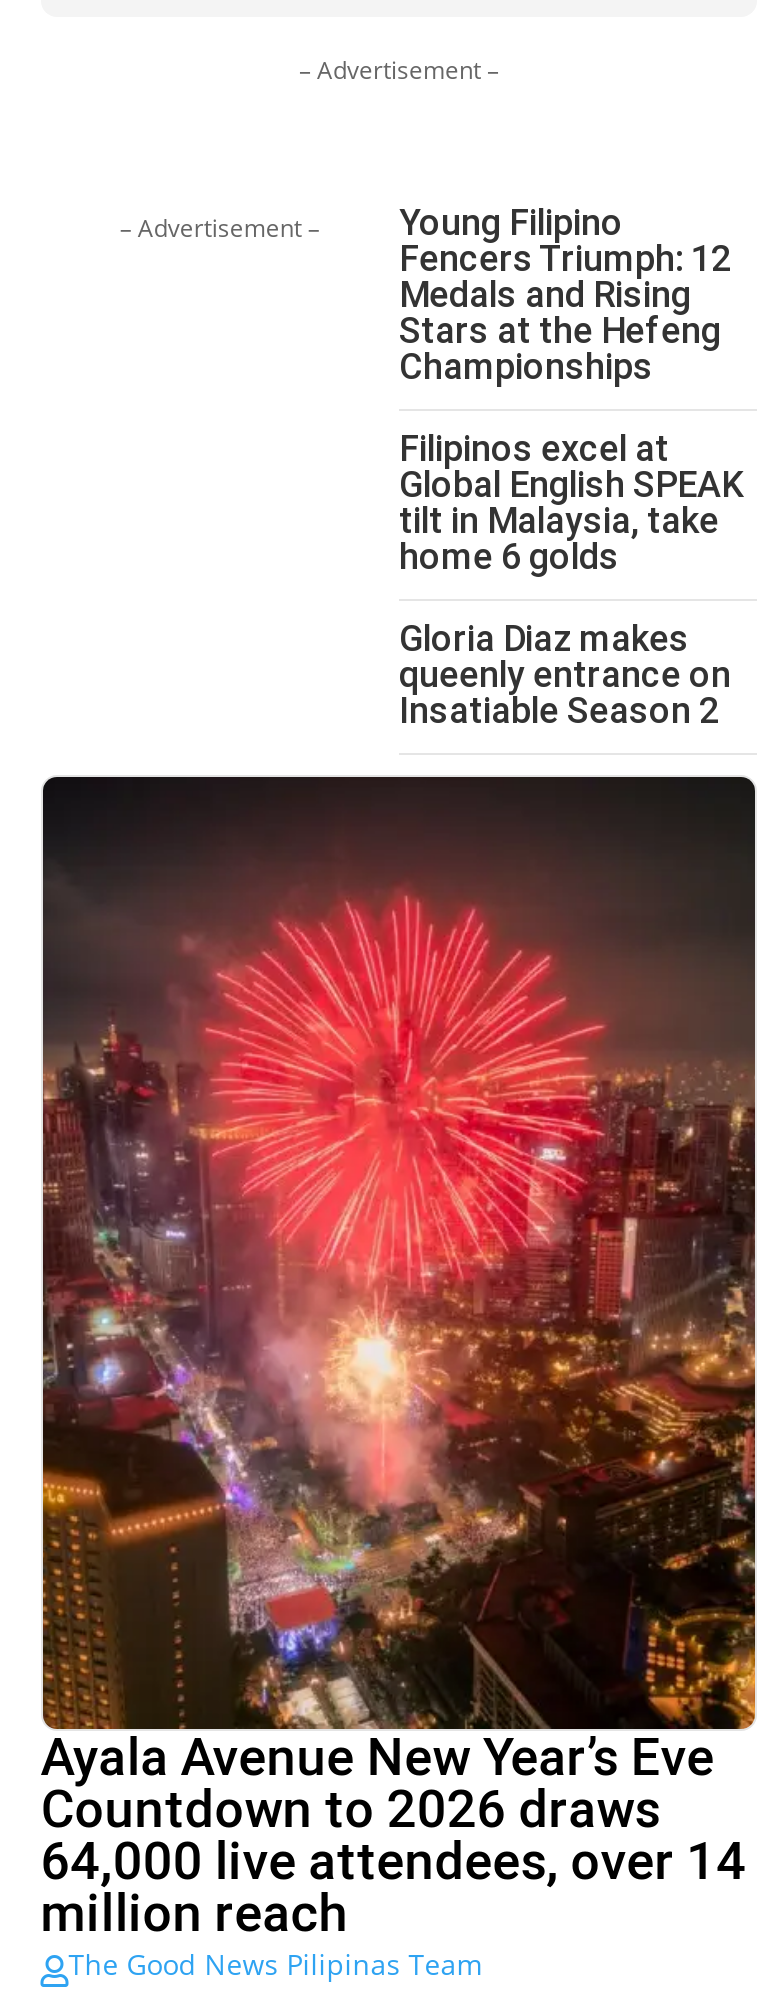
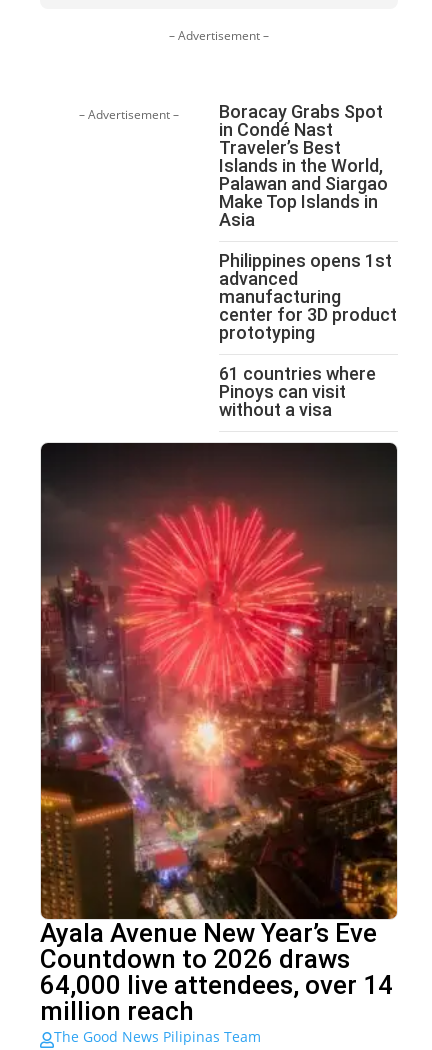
[399,202,731,388] Young Filipino | Fencers Triumph: 12 | Medals and Rising | Stars at the Hefeng | Championships -> [219,101,388,230] Boracay Grabs Spot | in Condé Nast | Traveler’s Best | Islands in the World, | Palawan and Siargao | Make Top Islands in | Asia
[399,428,743,578] Filipinos excel at | Global English SPEAK | tilt in Malaysia, take | home 6 golds -> [219,250,397,343] Philippines opens 1st | advanced | manufacturing | center for 3D product | prototyping
[399,618,731,732] Gloria Diaz makes | queenly entrance on | Insatiable Season 2 -> [219,363,376,420] 61 countries where | Pinoys can visit | without a visa

